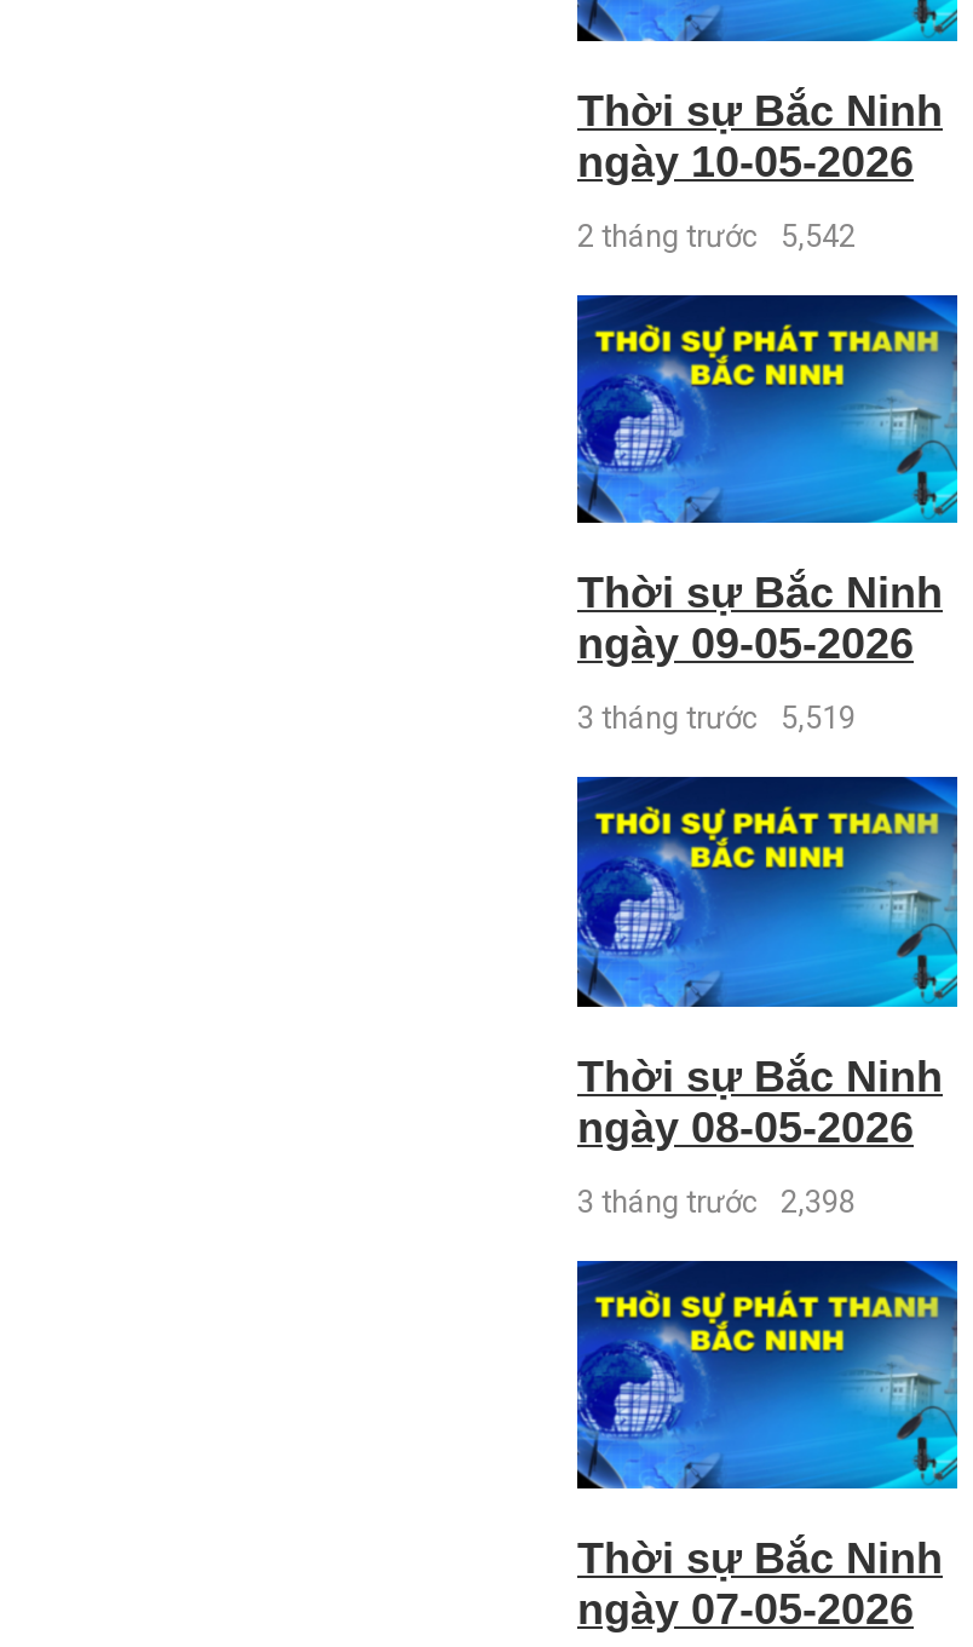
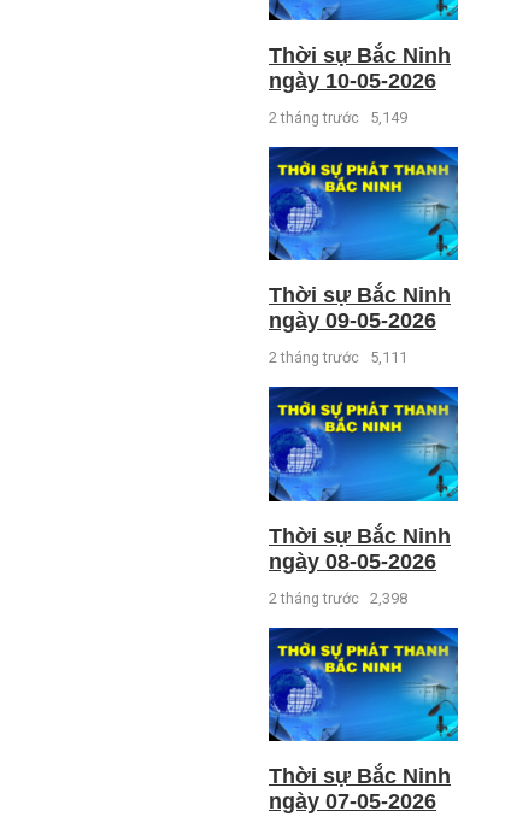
[577,217,856,253] 2 tháng trước 5,542 -> [269,108,407,126] 2 tháng trước 5,149
[577,700,856,736] 3 tháng trước 5,519 -> [269,348,407,366] 2 tháng trước 5,111
[577,1183,856,1219] 3 tháng trước 2,398 -> [269,589,407,607] 2 tháng trước 2,398

